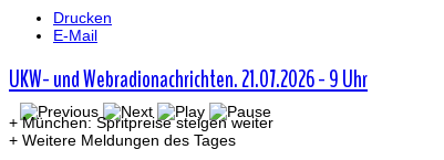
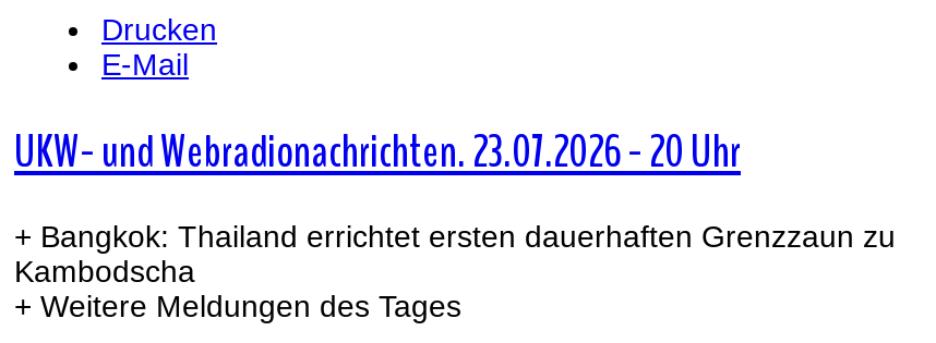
[9,64,368,95] UKW- und Webradionachrichten. 21.07.2026 - 9 Uhr -> [14,120,741,181] UKW- und Webradionachrichten. 23.07.2026 - 20 Uhr
[9,114,273,131] + München: Spritpreise steigen weiter -> [14,219,896,289] + Bangkok: Thailand errichtet ersten dauerhaften Grenzzaun zu | Kambodscha

